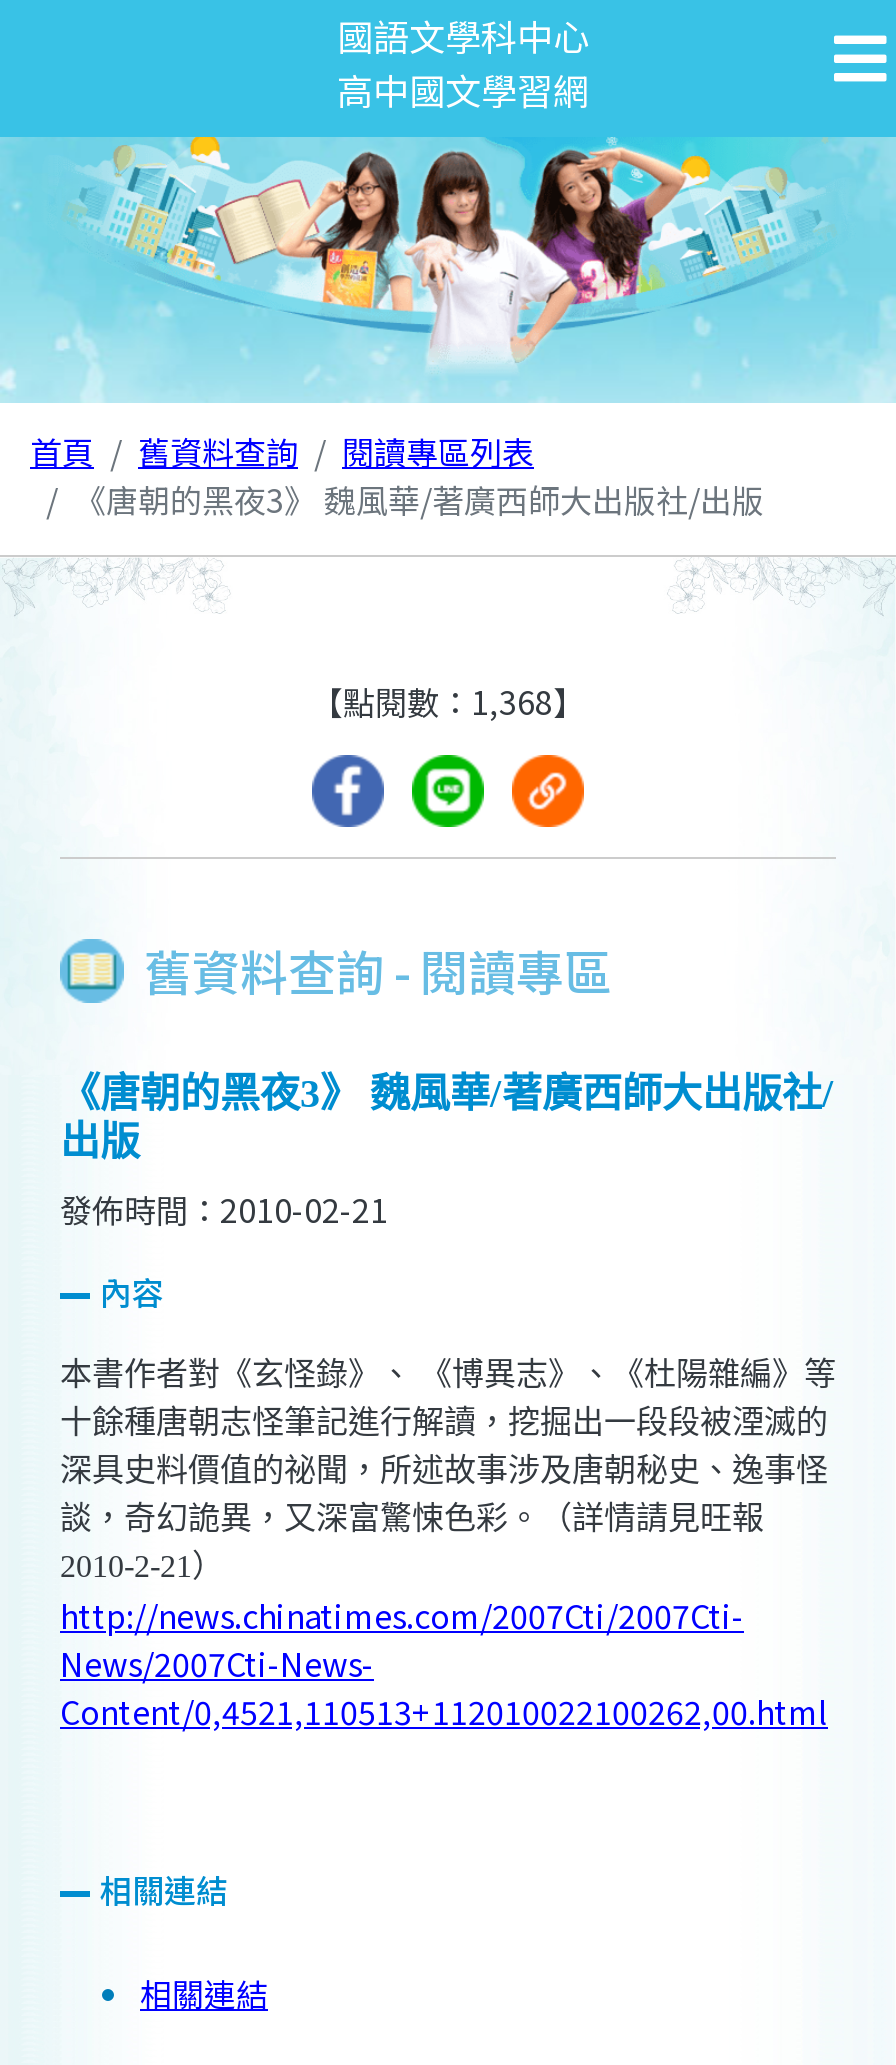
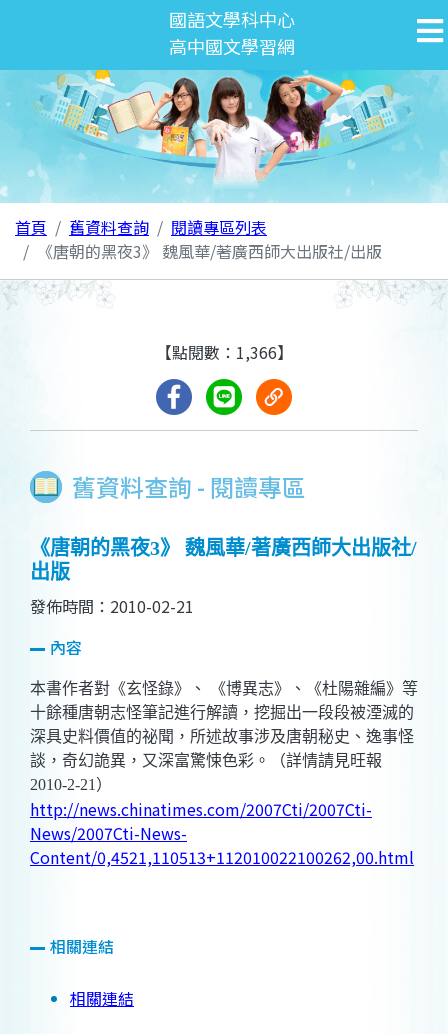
[311,678,585,726] 【點閱數：1,368】 -> [155,340,292,364] 【點閱數：1,366】

